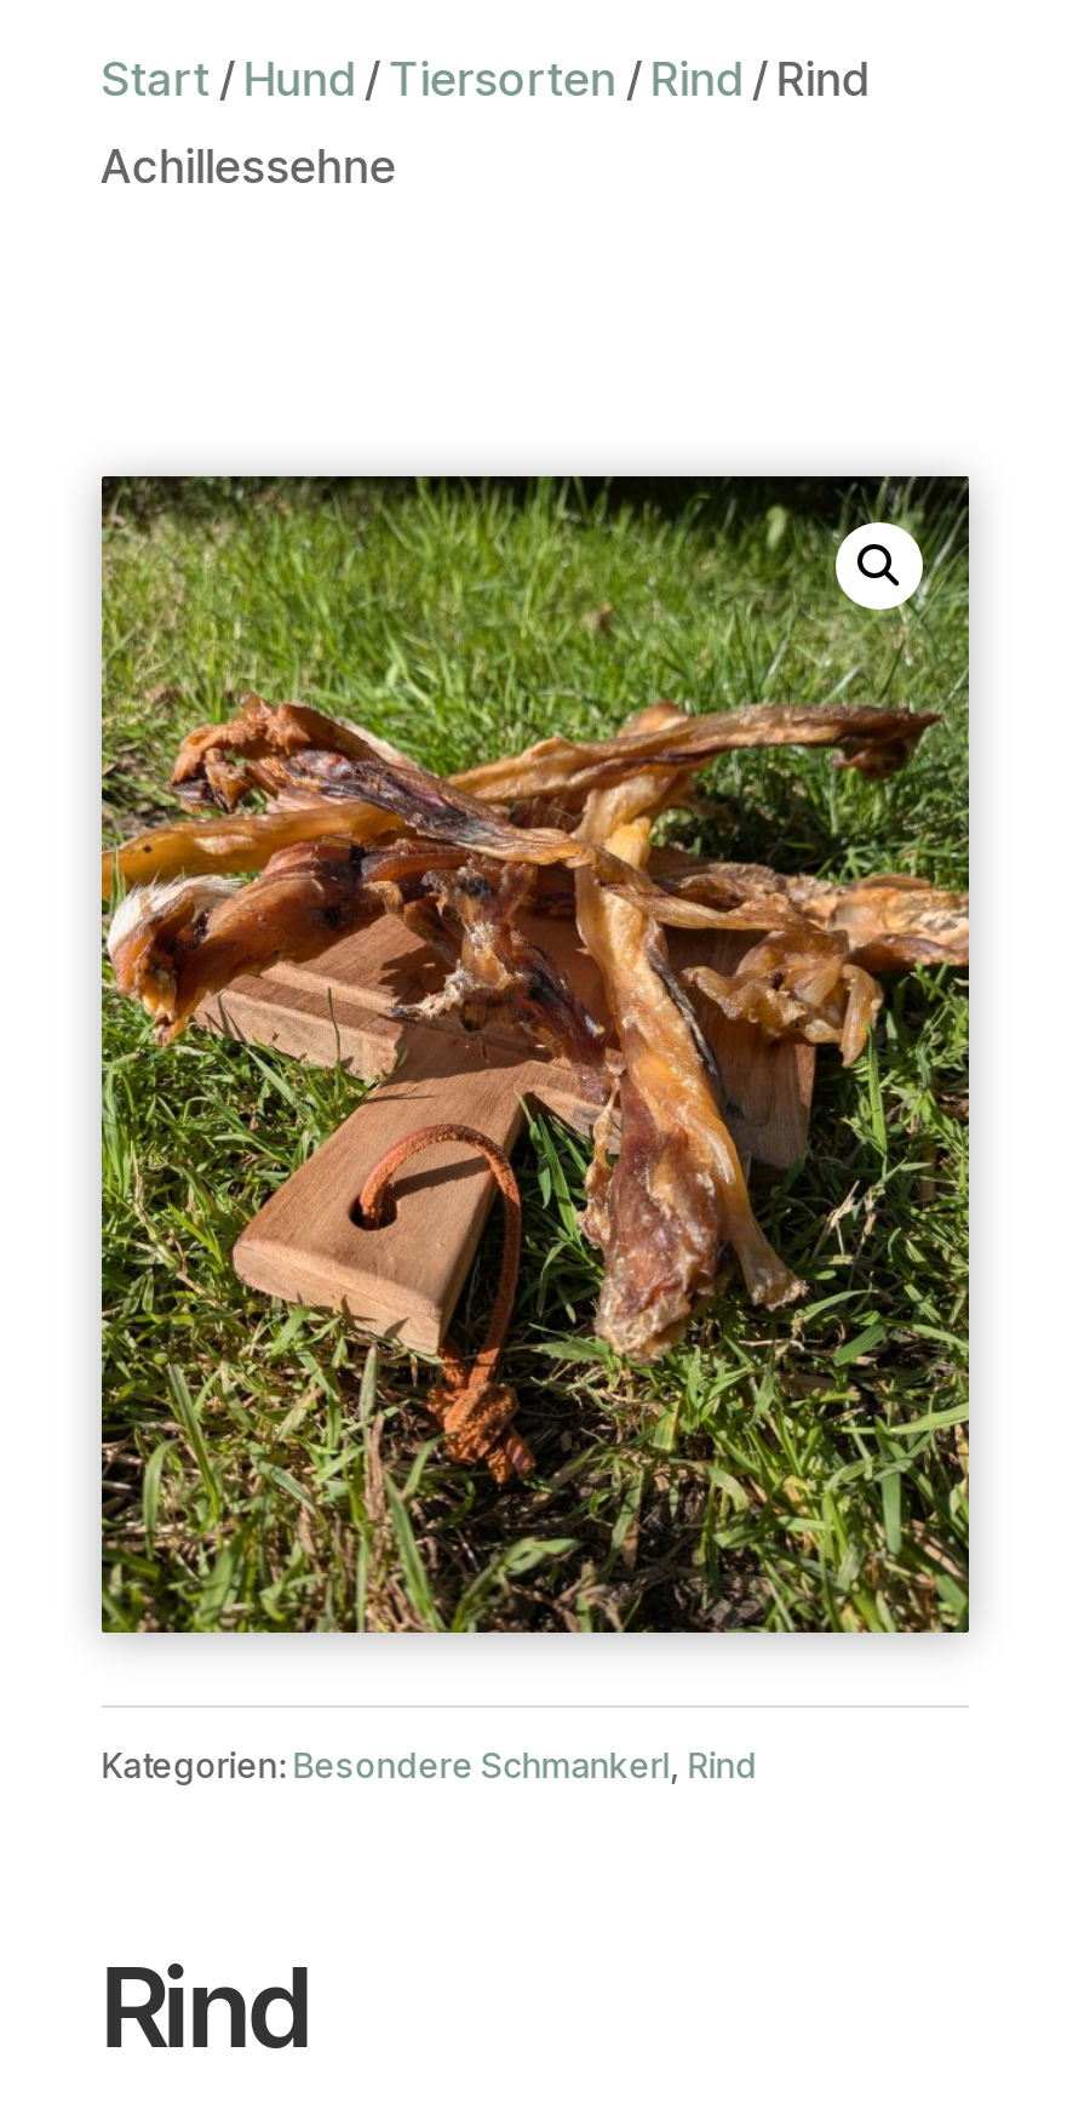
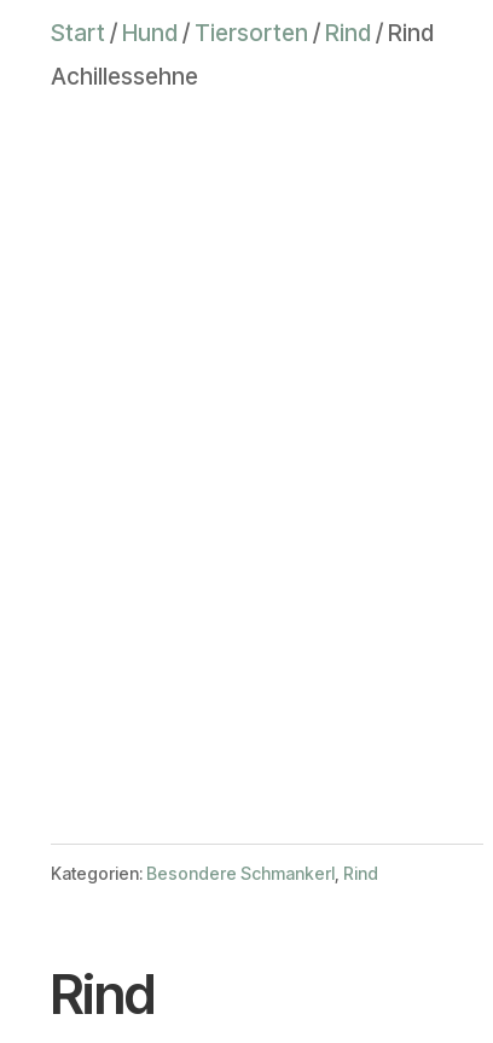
[94,471,976,1642] [image] -> none

